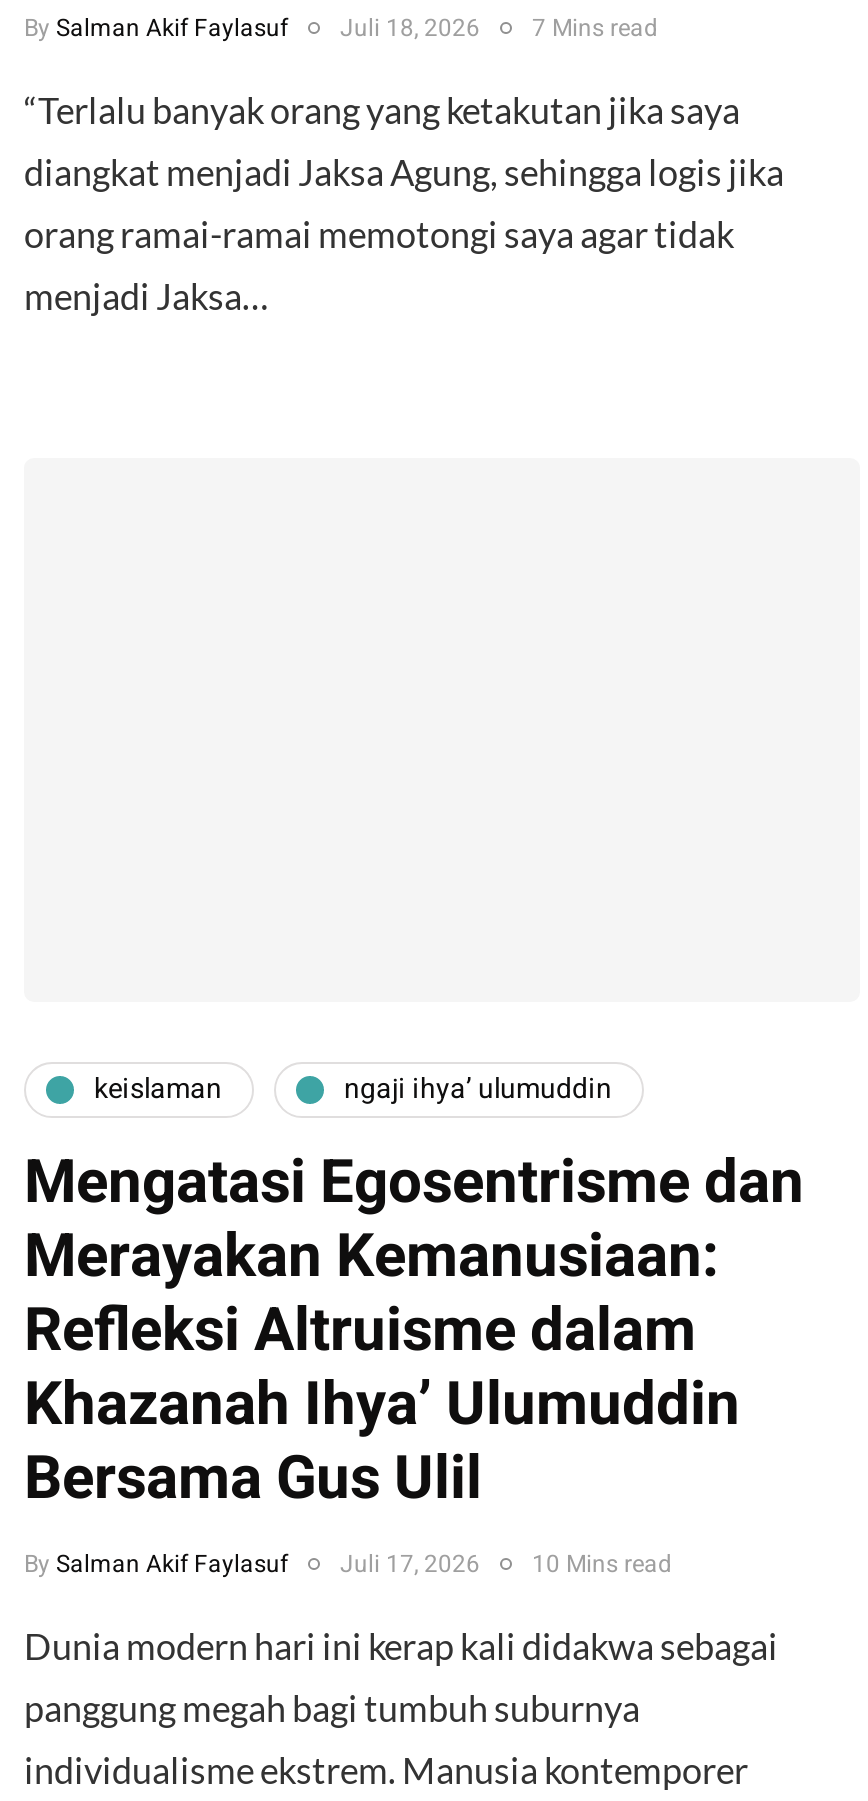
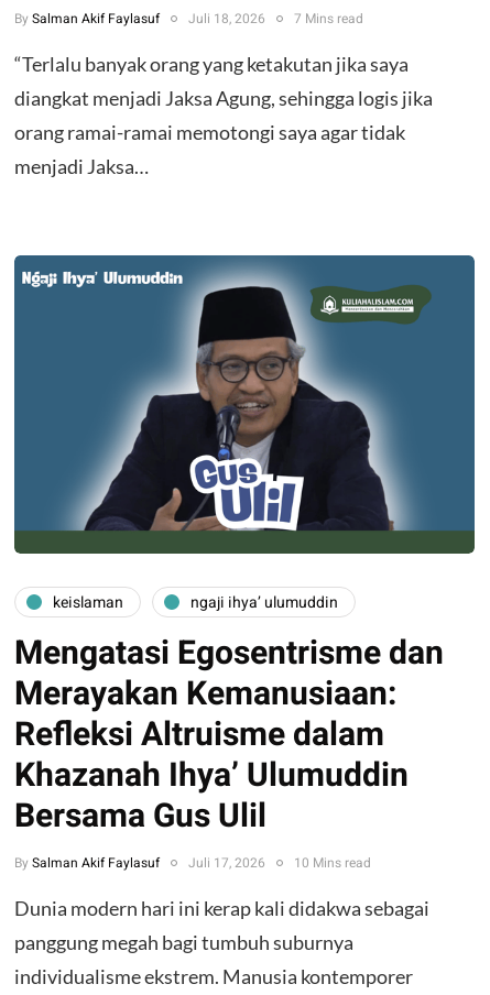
none -> [13,254,476,555] [image]

